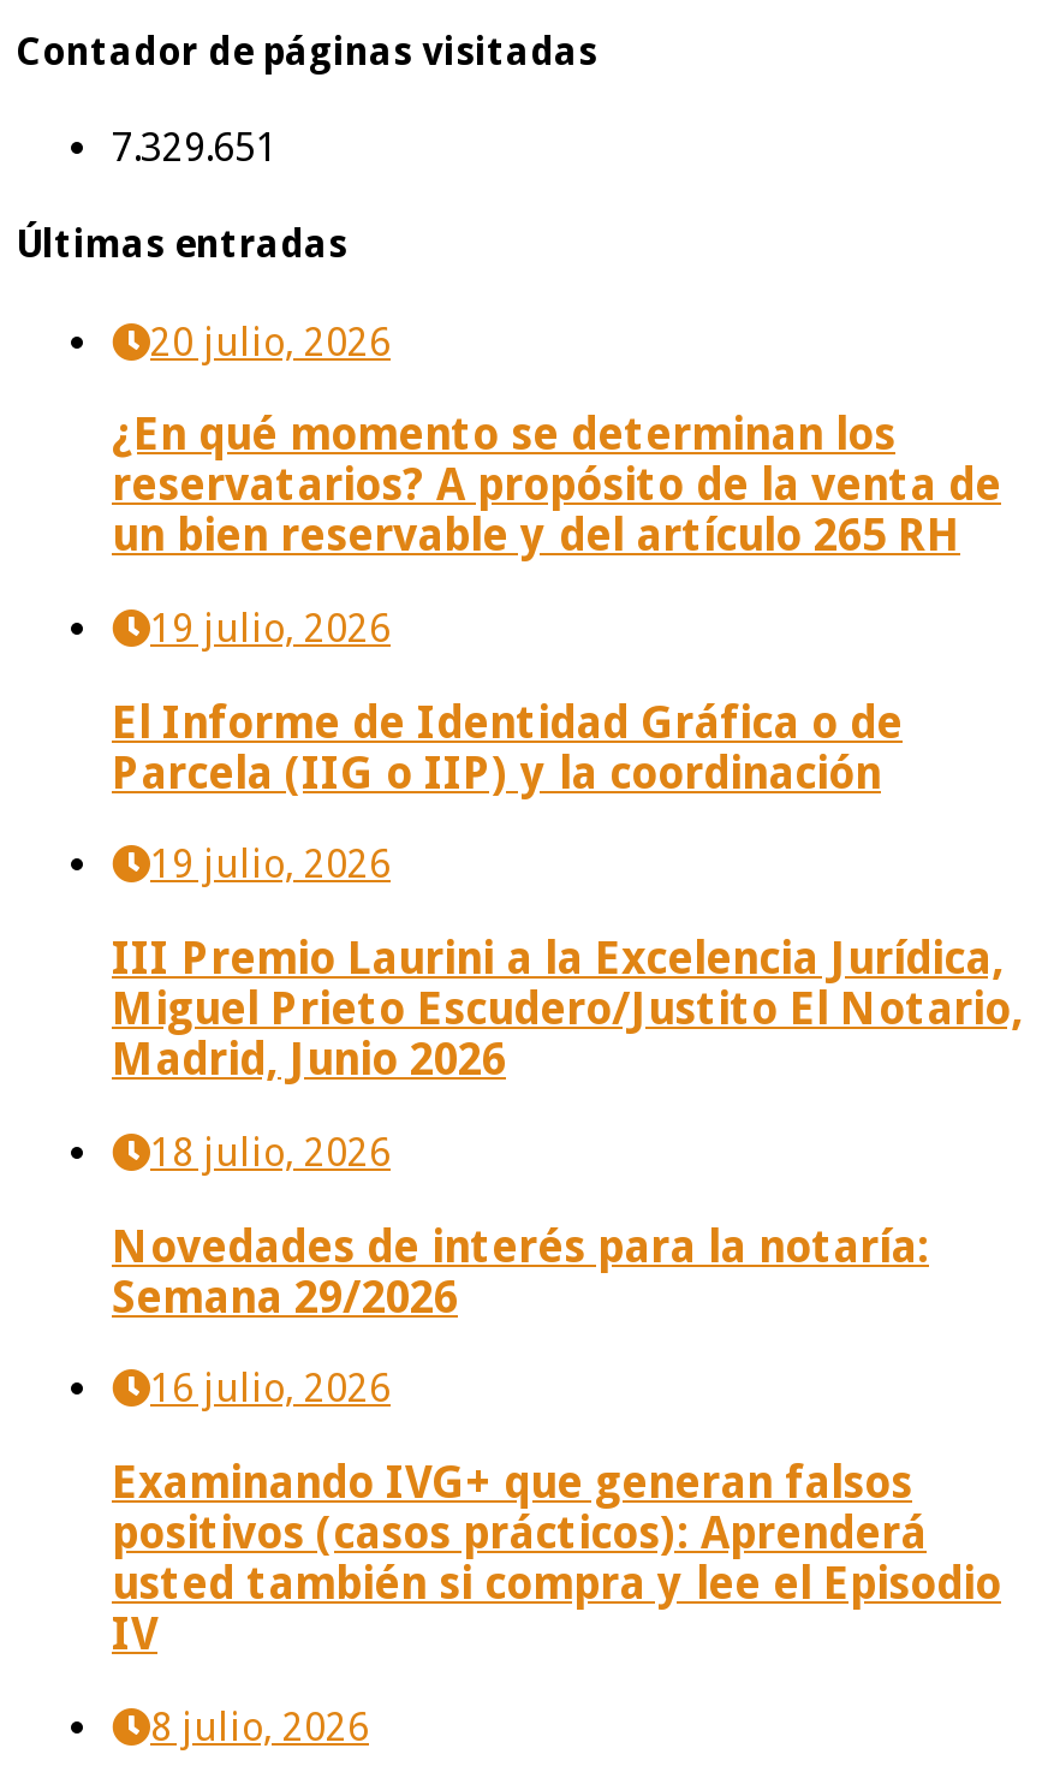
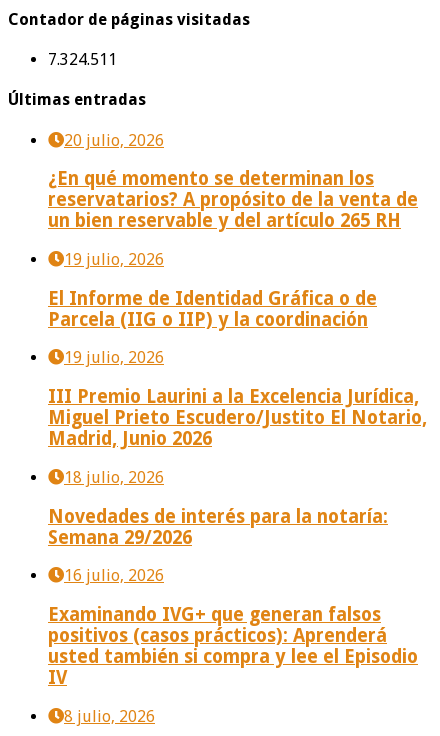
[112,125,278,171] 7.329.651 -> [48,50,117,69] 7.324.511

